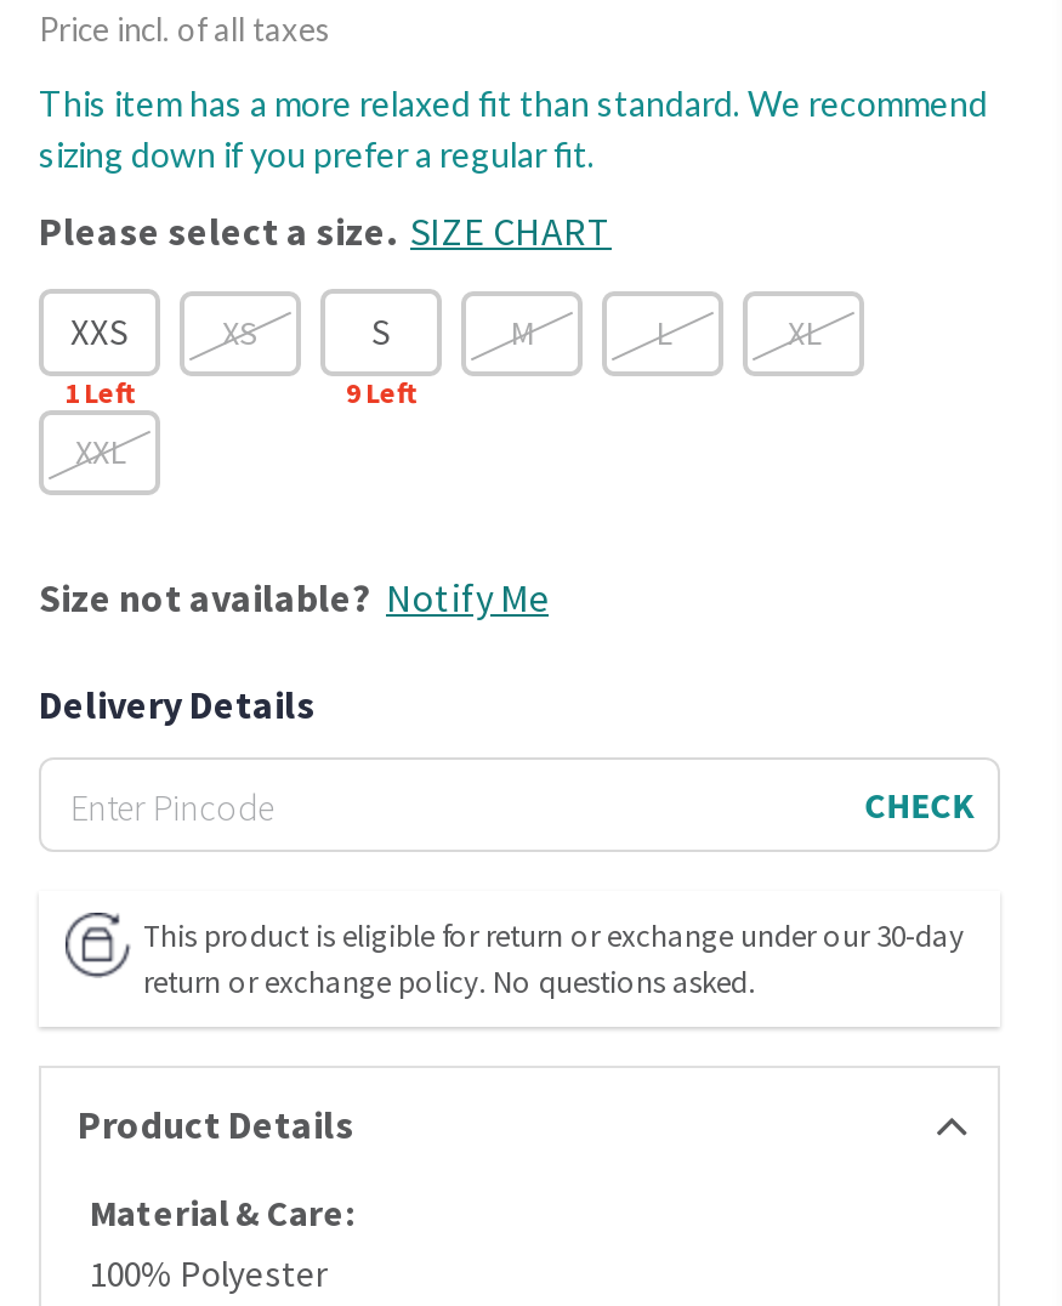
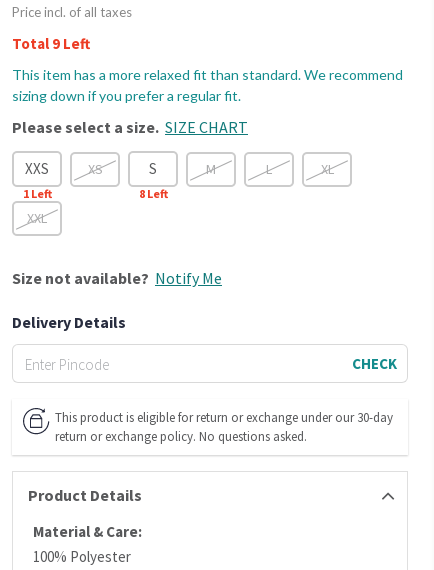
none -> [12,34,90,53] Total 9 Left
[346,374,416,410] 9Left -> [138,186,167,201] 8Left

